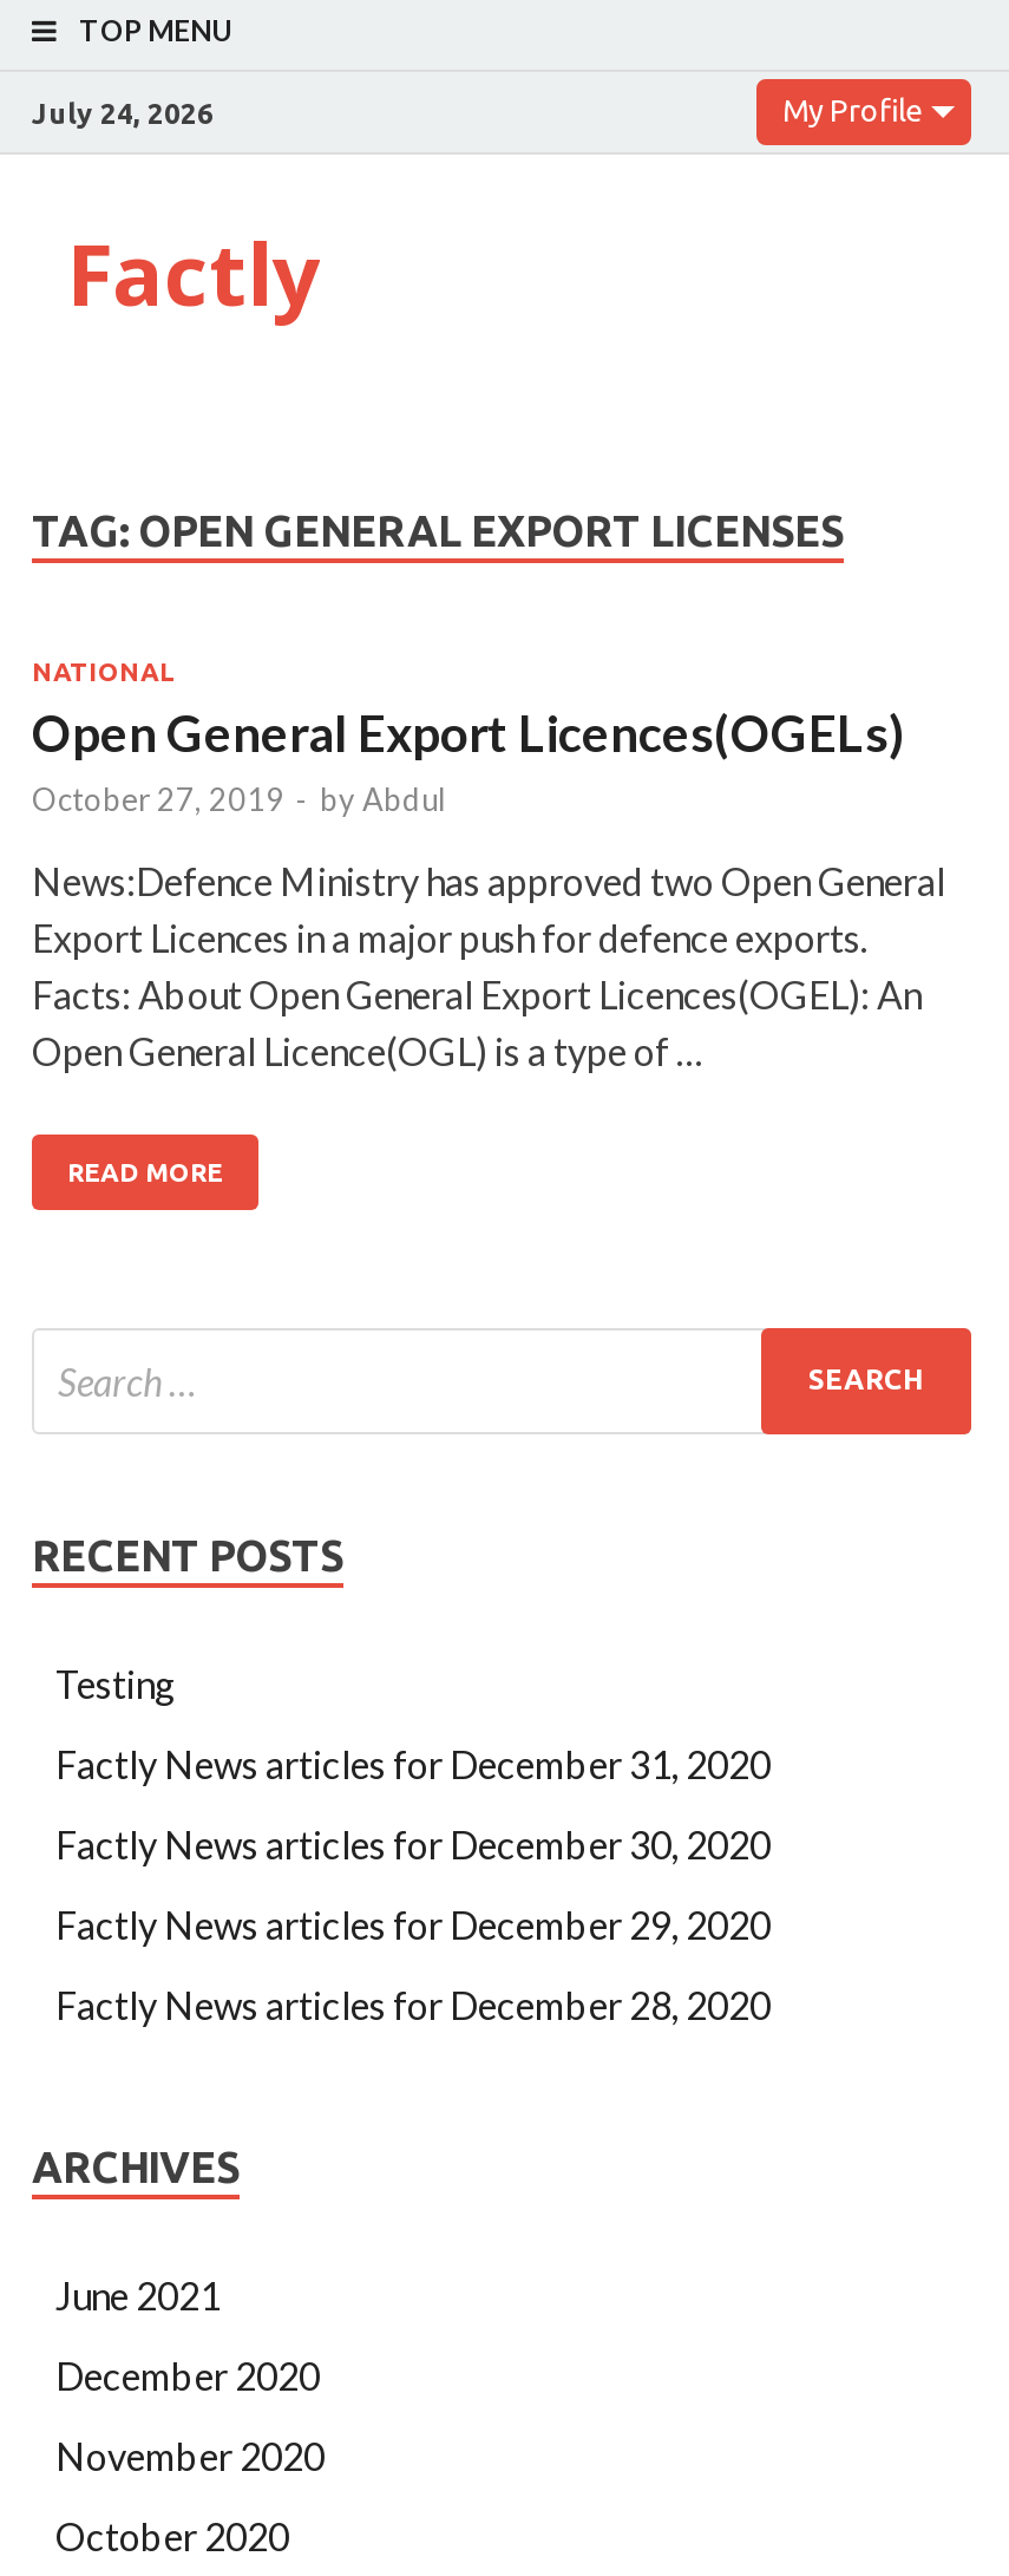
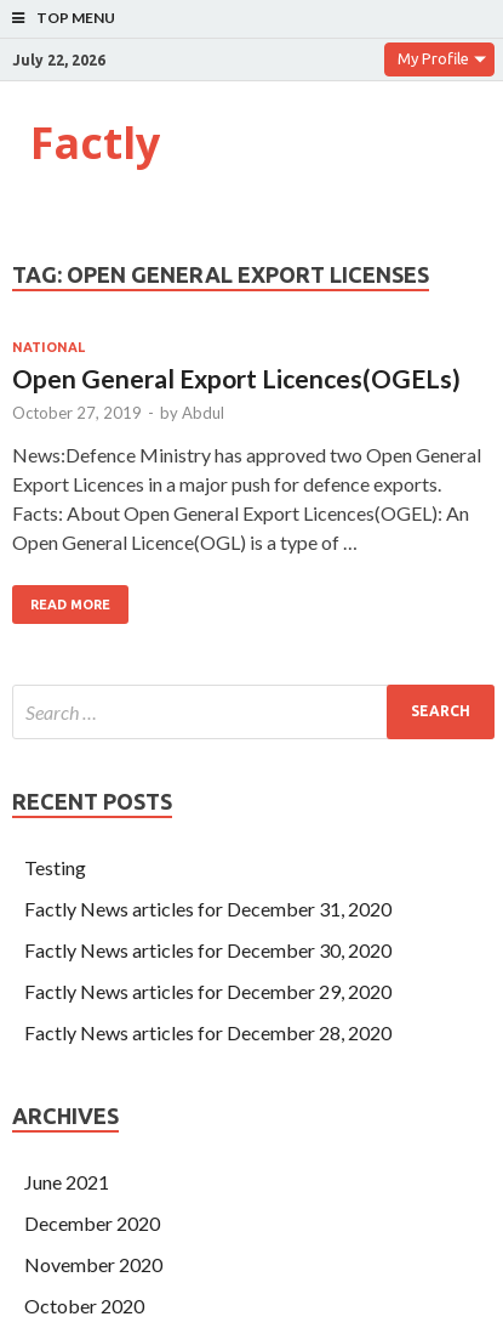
[32,97,214,128] July 24, 2026 -> [12,52,105,67] July 22, 2026

